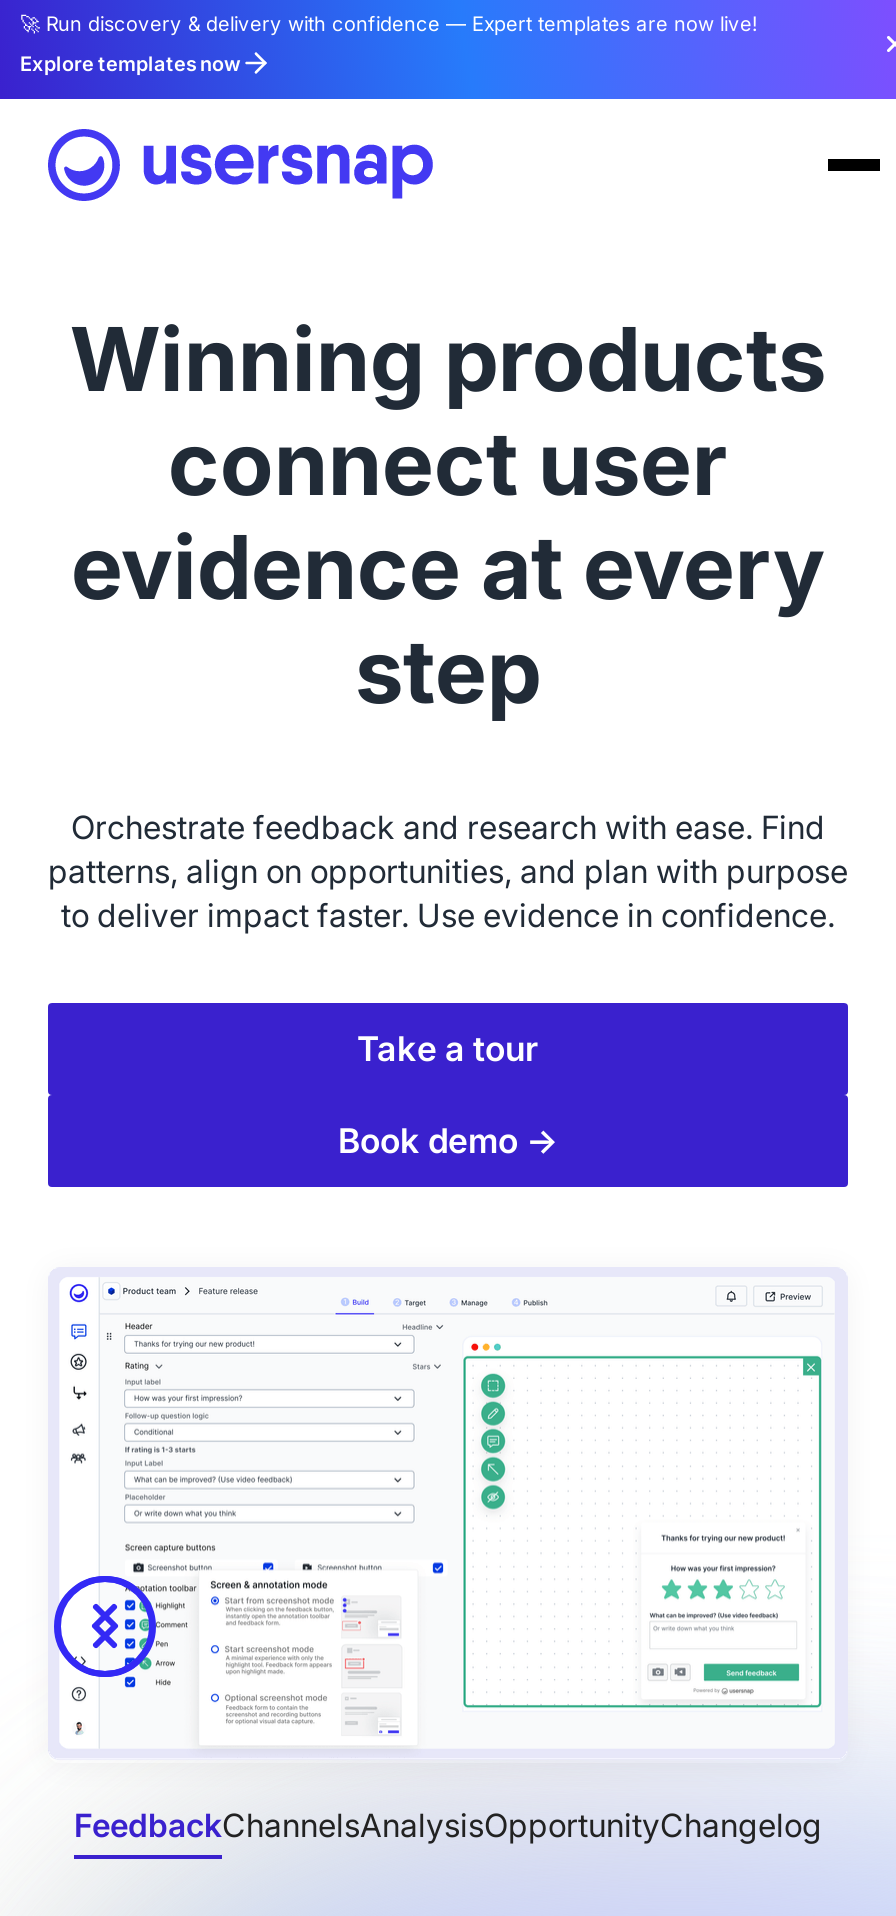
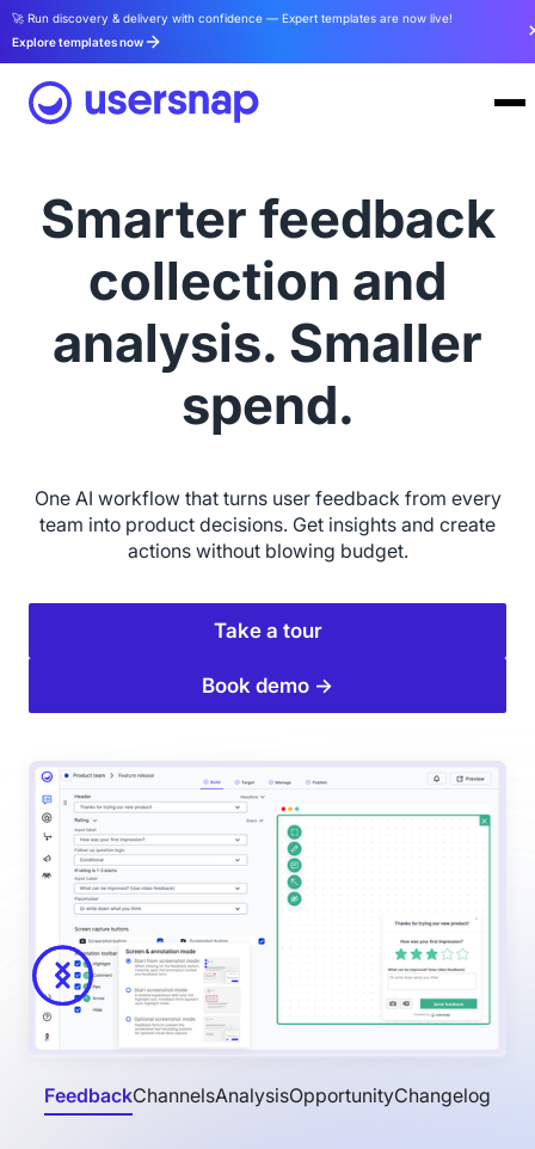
[70,305,826,725] Winning products | connect user | evidence at every | step -> [40,186,495,437] Smarter feedback | collection and | analysis. Smaller | spend.
[48,809,848,935] Orchestrate feedback and research with ease. Find | patterns, align on opportunities, and plan with purpose | to deliver impact faster. Use evidence in confidence. -> [34,487,501,563] One AI workflow that turns user feedback from every | team into product decisions. Get insights and create | actions without blowing budget.

